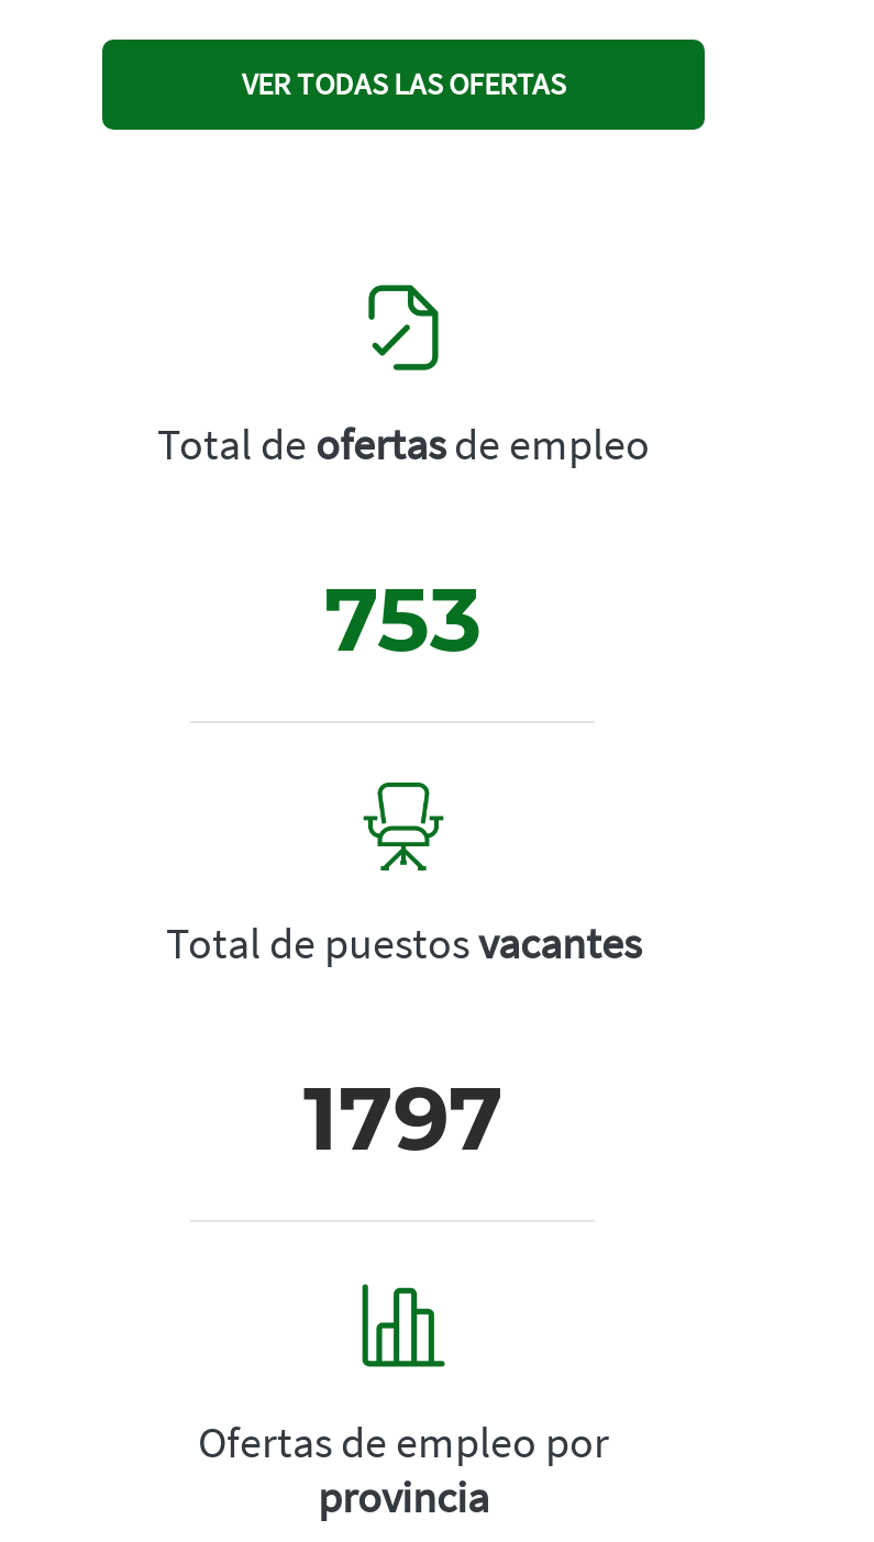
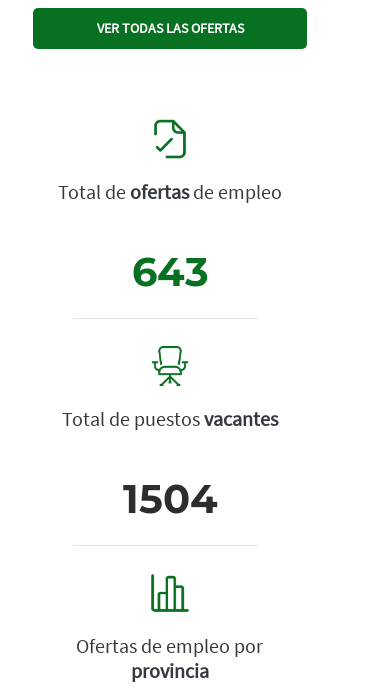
[324,565,483,673] 753 -> [131,247,208,296] 643
[303,1064,504,1172] 1797 -> [122,474,217,523] 1504

